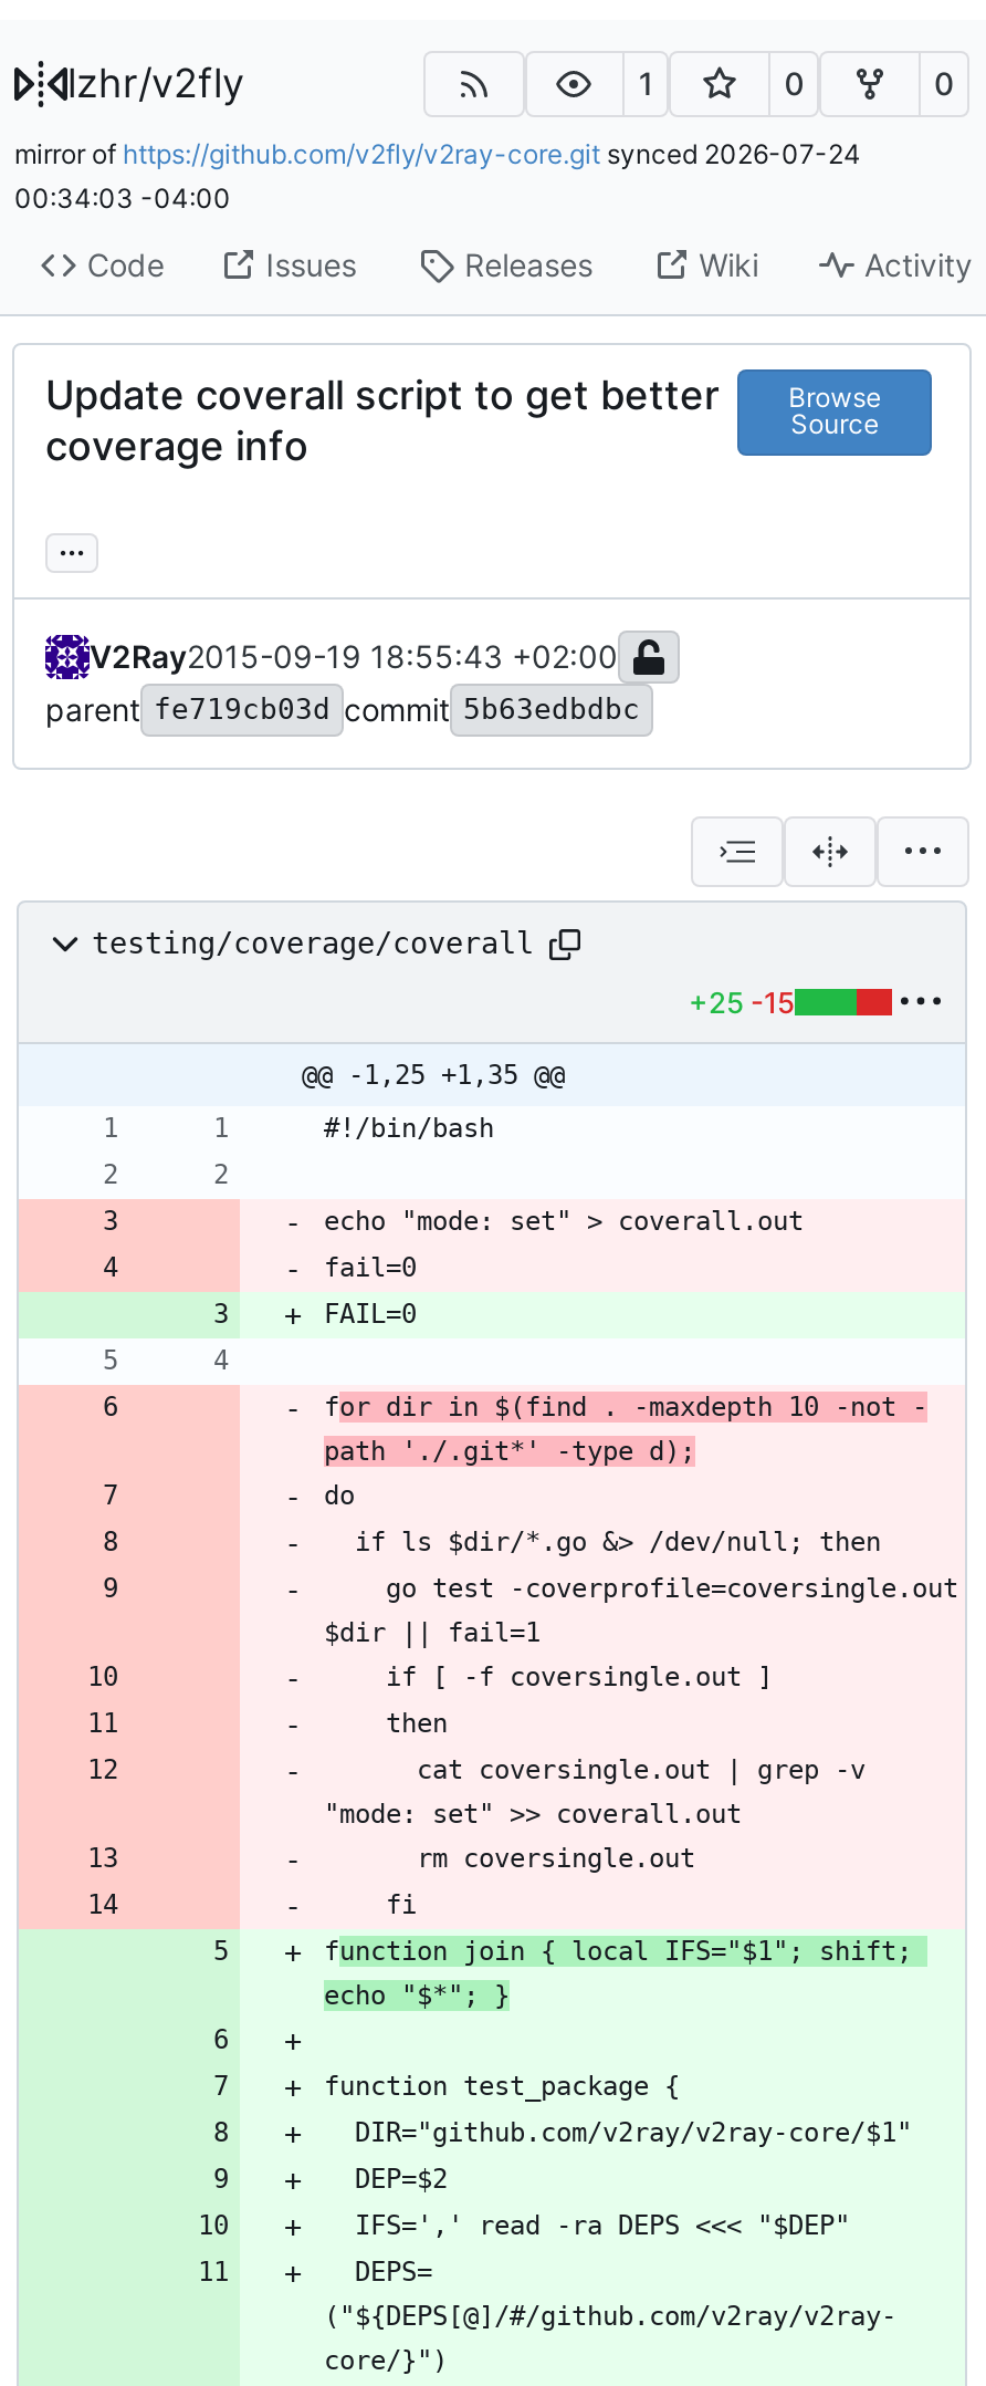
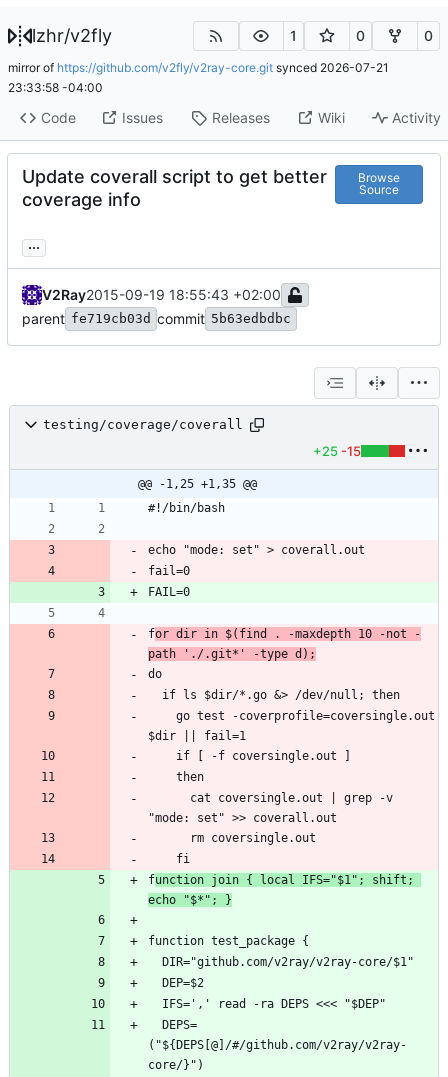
[14,136,861,169] mirror of https://github.com/v2fly/v2ray-core.git synced 2026-07-24 -> [8,59,389,74] mirror of https://github.com/v2fly/v2ray-core.git synced 2026-07-21
[14,180,231,213] 00:34:03 -04:00 -> [8,79,103,94] 23:33:58 -04:00

